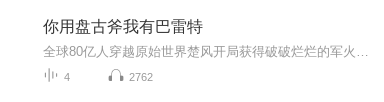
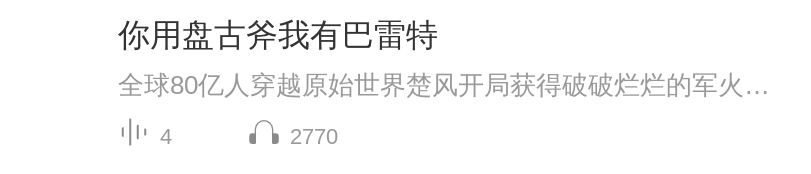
[129,71,153,83] 2762 -> [290,124,338,148] 2770

